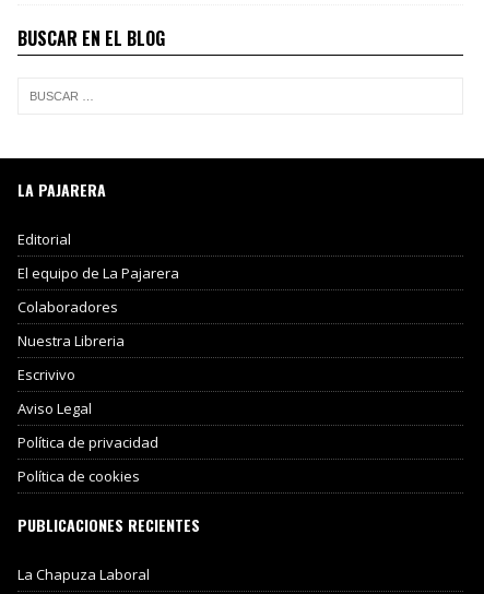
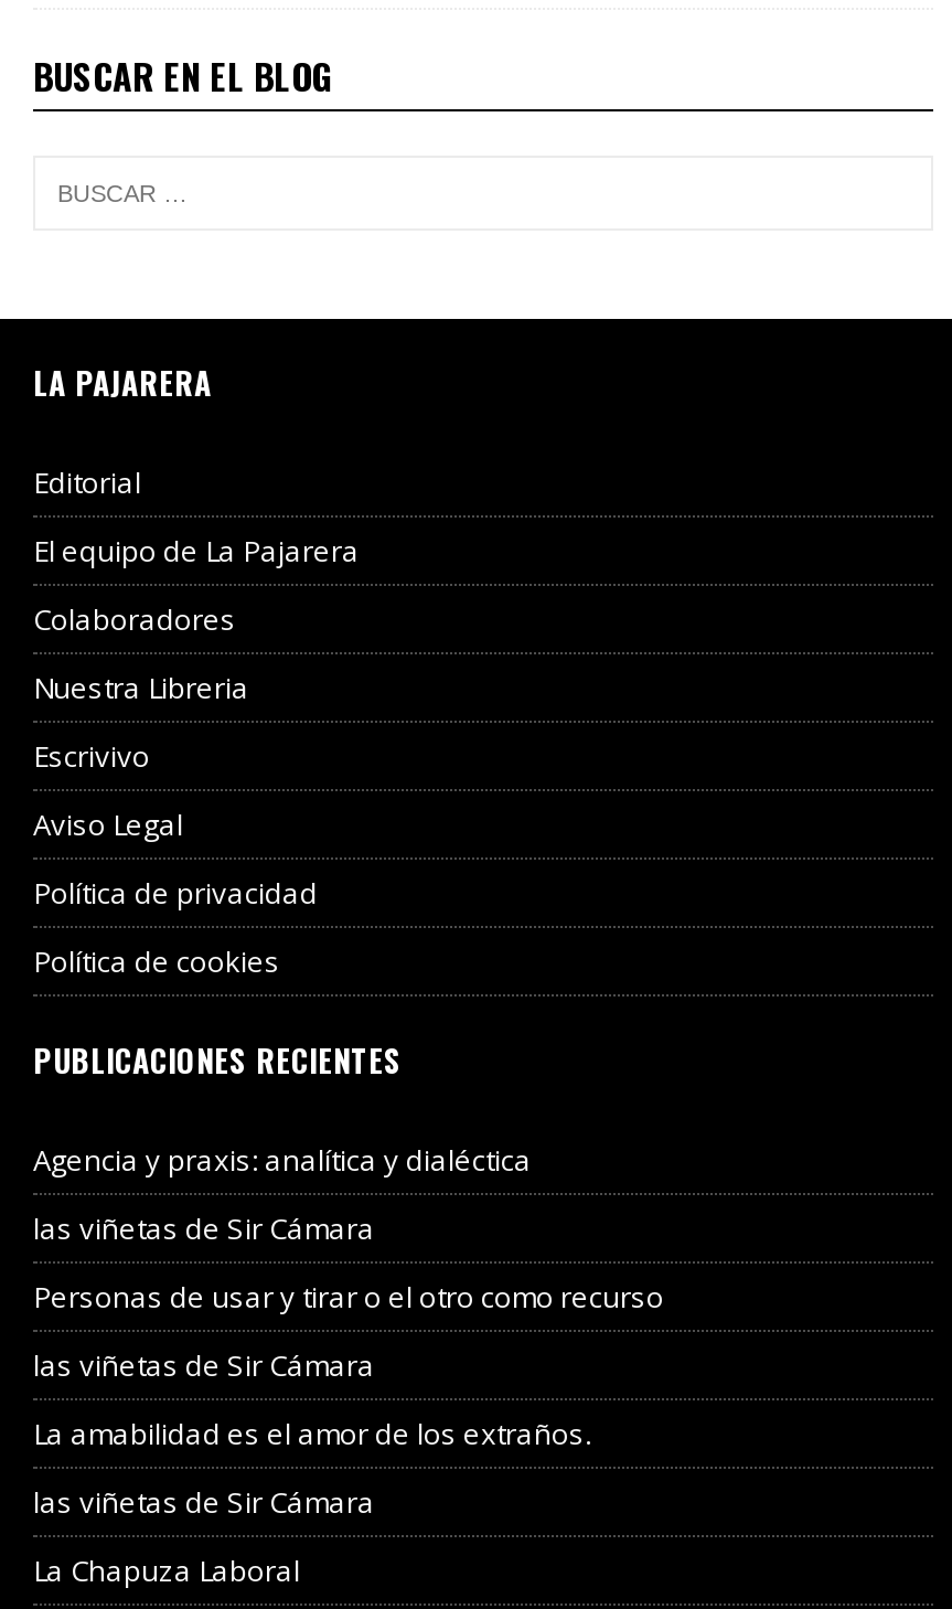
none -> [33,1141,664,1523] Agencia y praxis: analítica y dialéctica | las viñetas de Sir Cámara | Personas de usar y tirar o el otro como recurso | las viñetas de Sir Cámara | La amabilidad es el amor de los extraños. | las viñetas de Sir Cámara

